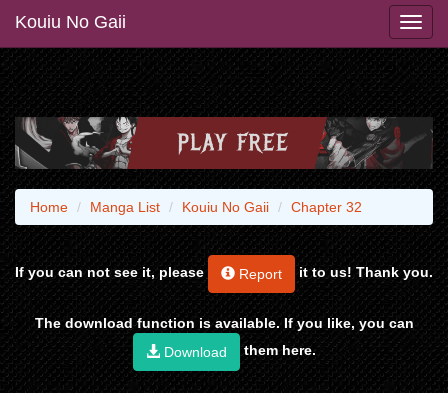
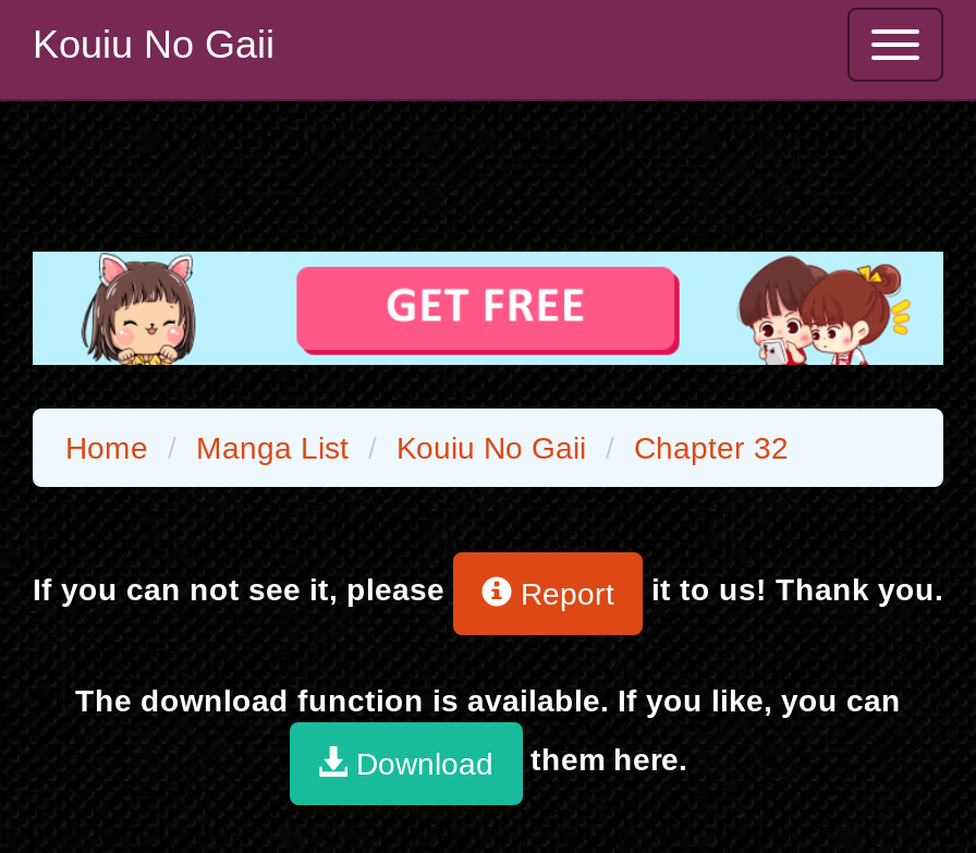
[15,117,433,169] [image] -> [30,249,945,367] [image]

